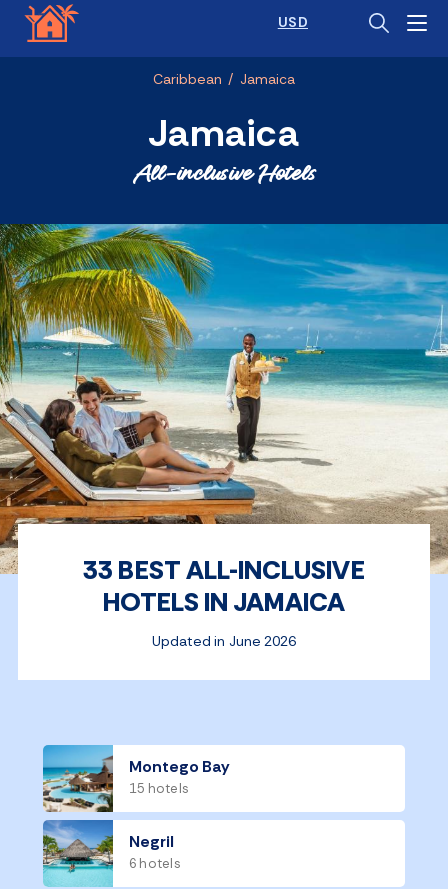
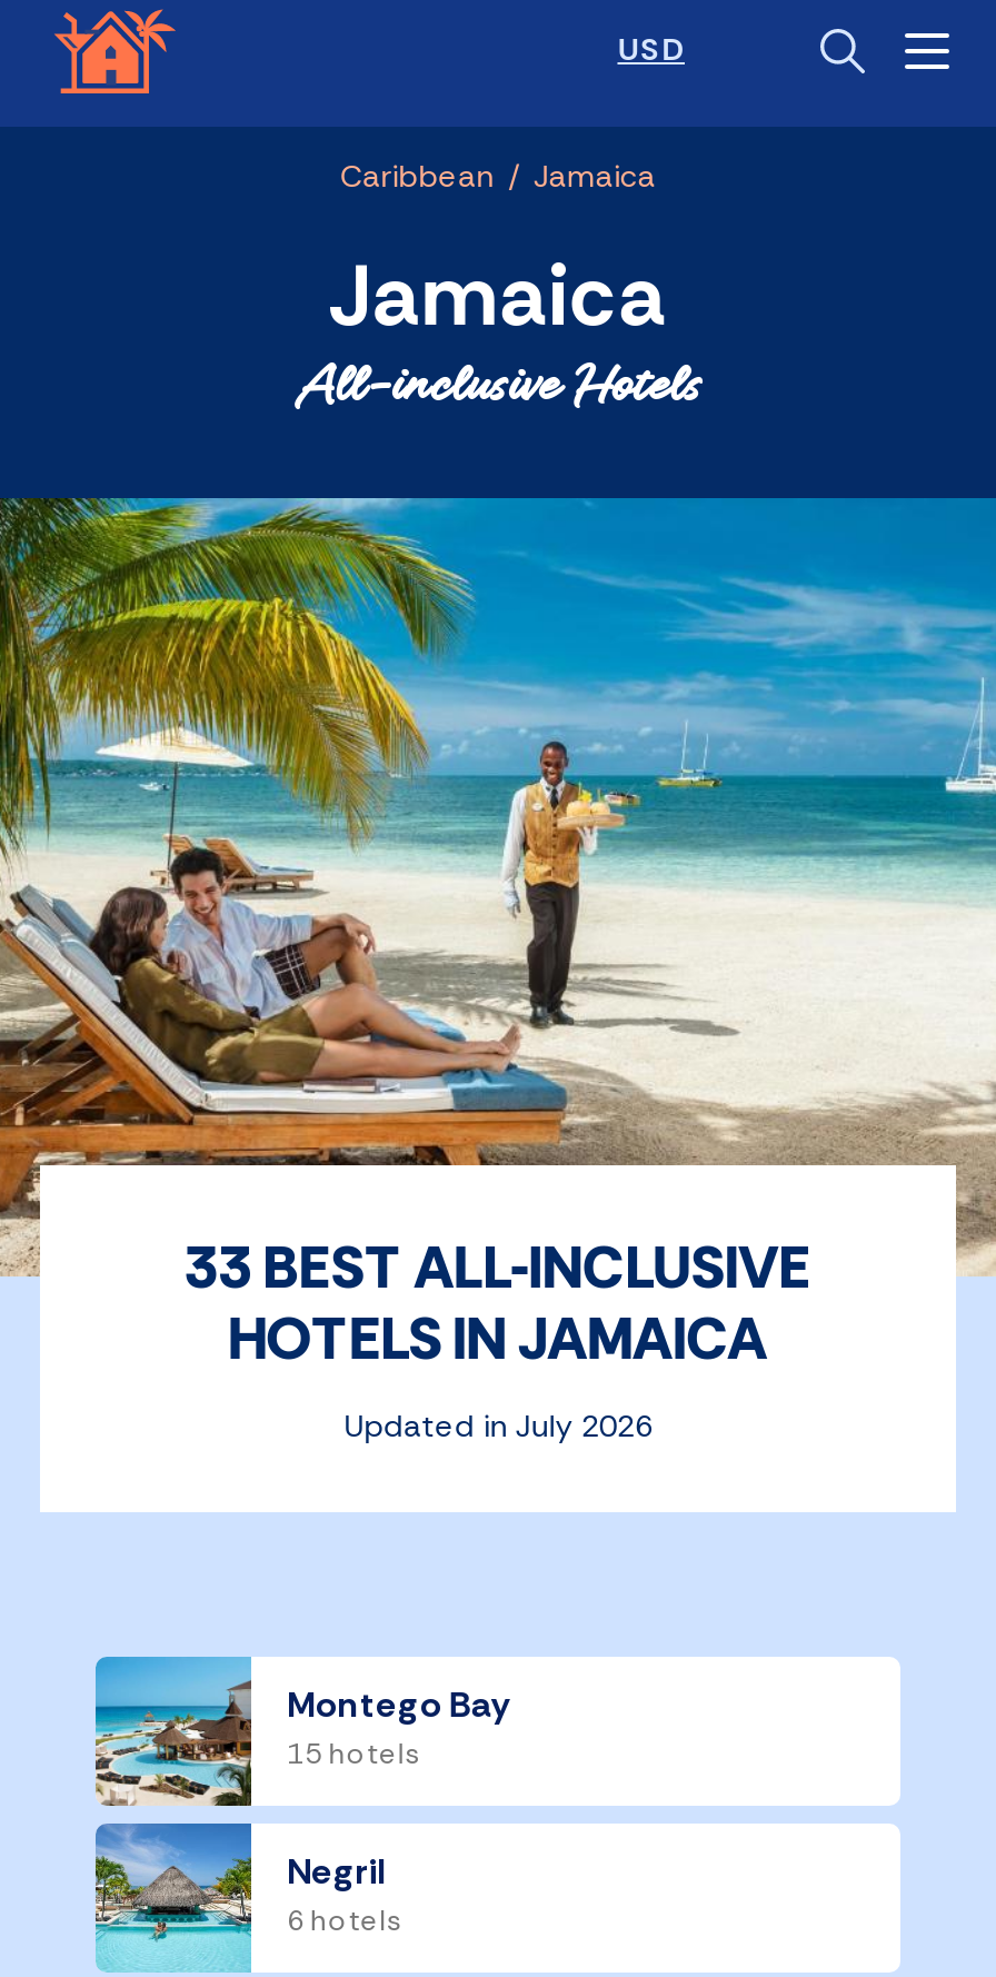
[152,632,296,650] Updated in June 2026 -> [344,1405,652,1446] Updated in July 2026

